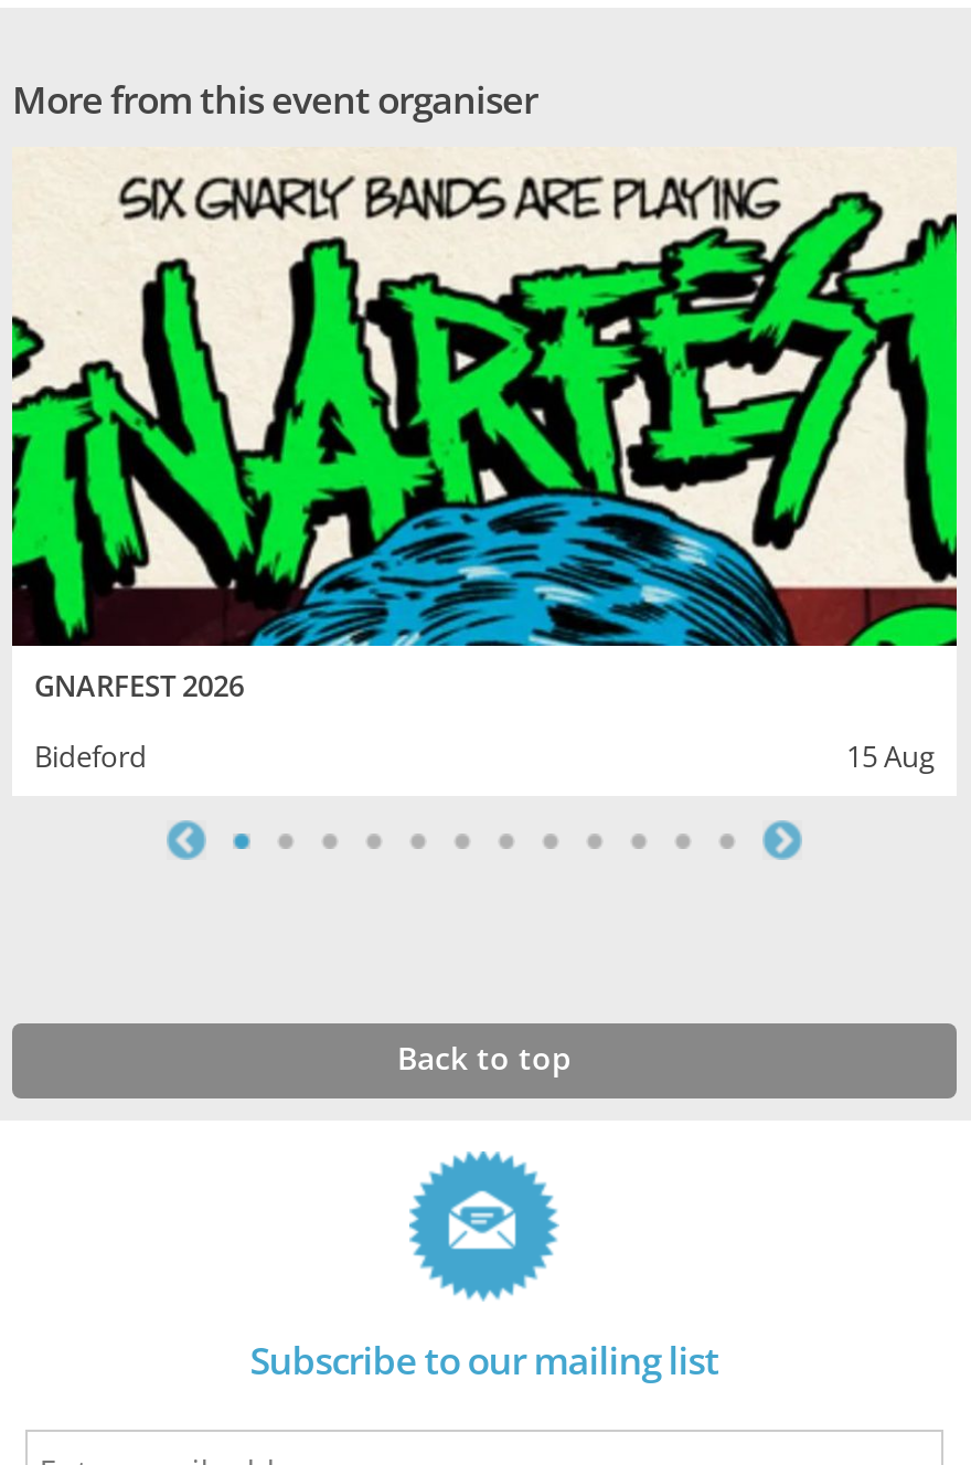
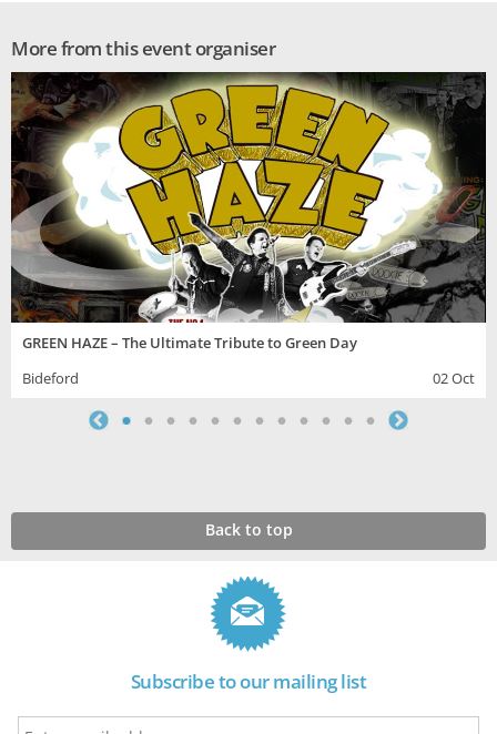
[10,147,959,707] [image] | GNARFEST 2026 -> [10,71,487,353] [image] | GREEN HAZE – The Ultimate Tribute to Green Day
[846,737,935,777] 15 Aug -> [433,369,475,389] 02 Oct

